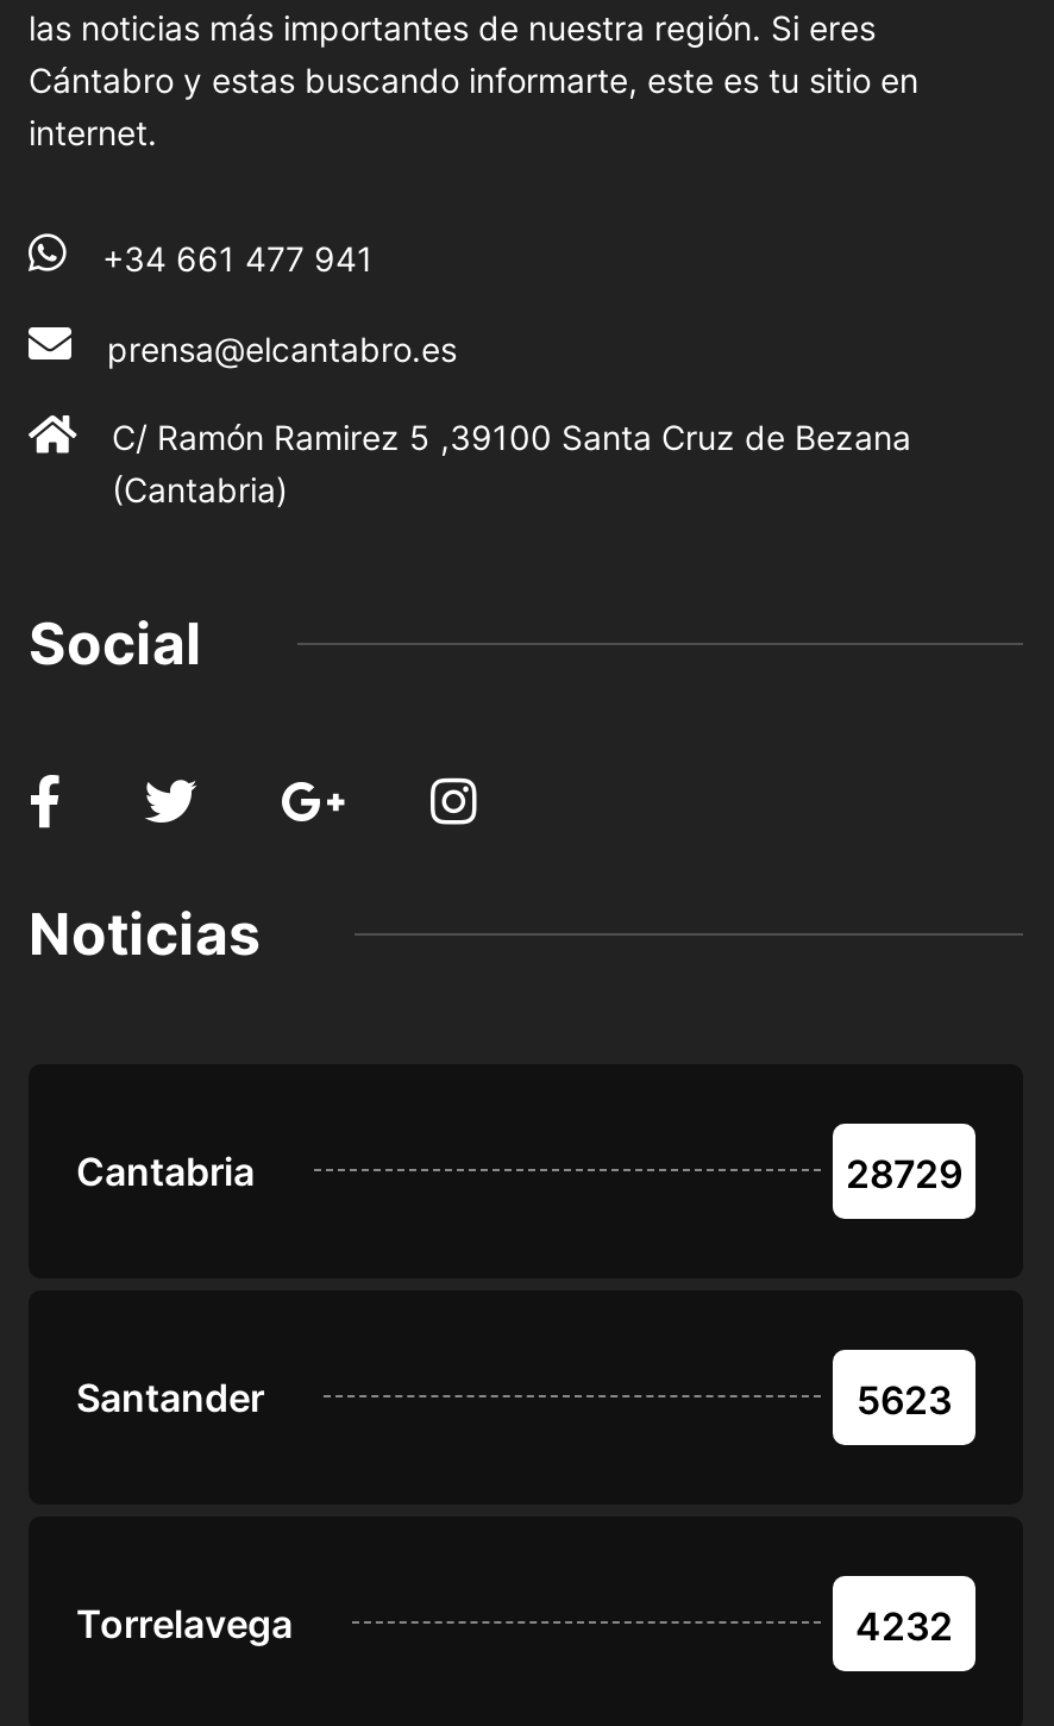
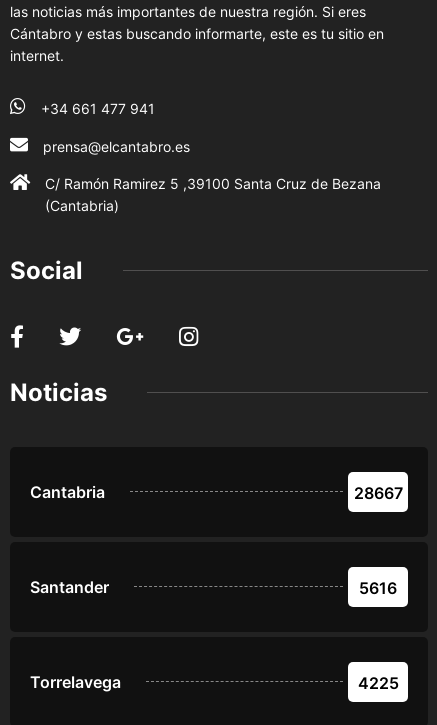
[846,1149,962,1197] 28729 -> [353,483,402,503] 28667
[857,1376,952,1423] 5623 -> [359,578,397,598] 5616
[855,1602,953,1649] 4232 -> [357,673,398,693] 4225

